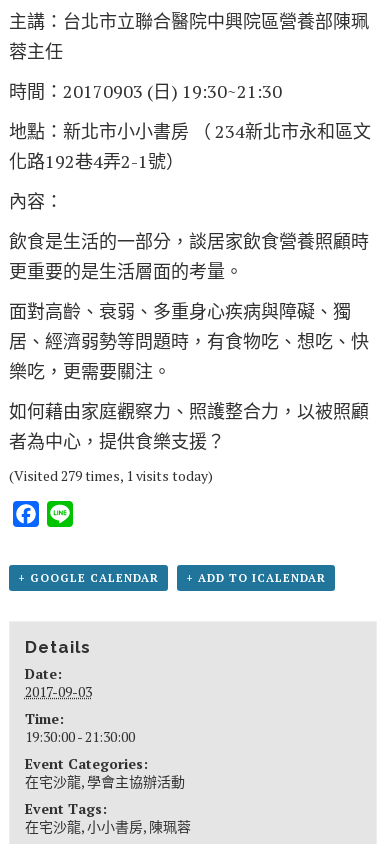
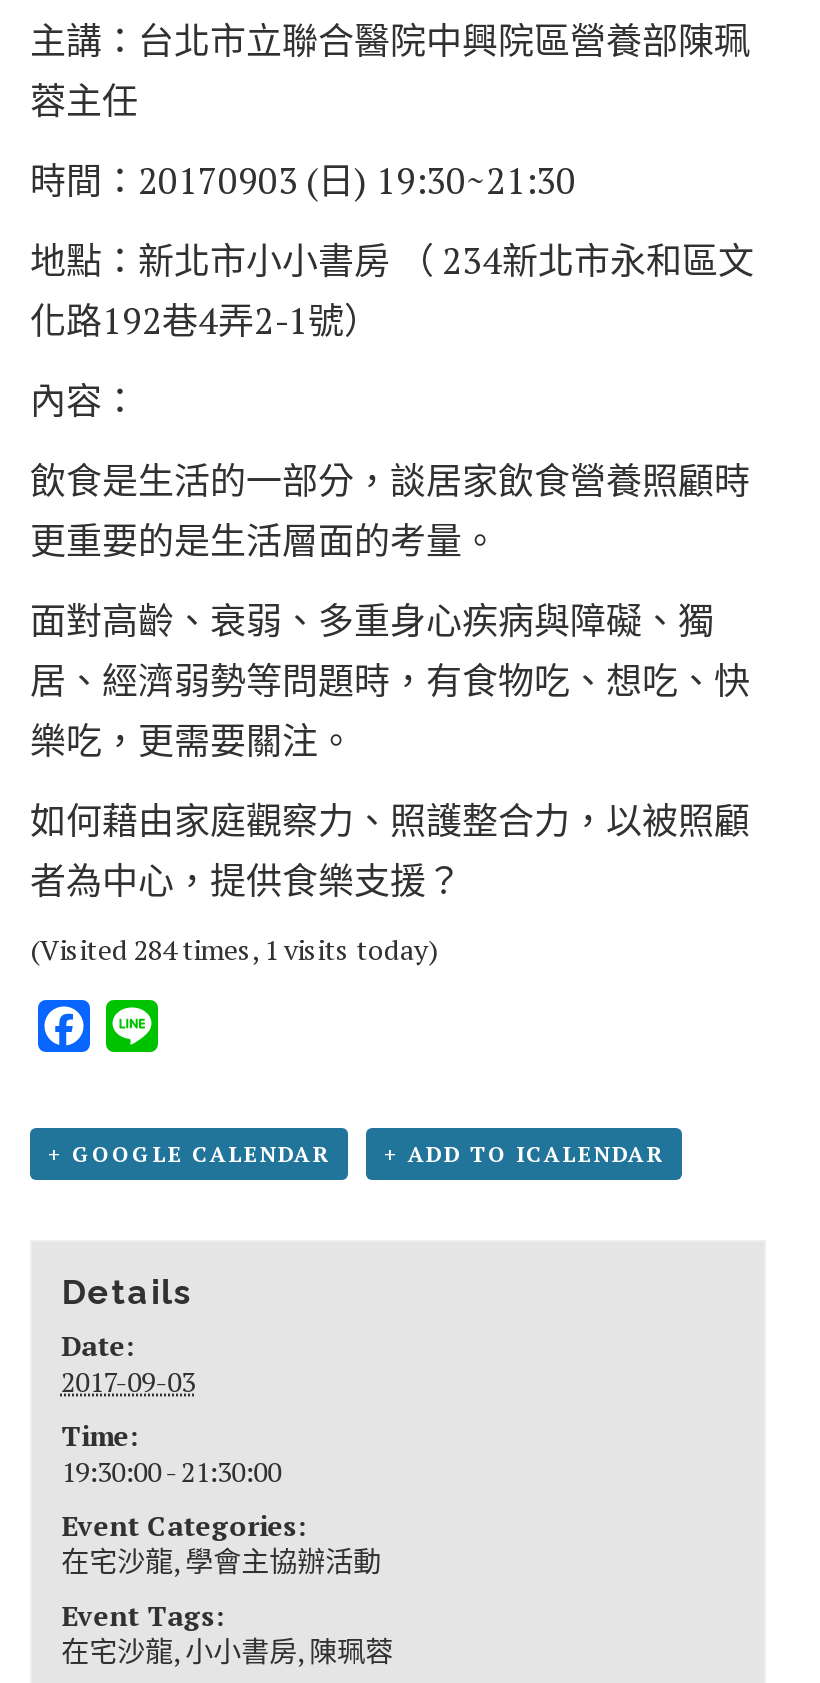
[9,466,213,485] (Visited 279 times, 1 visits today) -> [30,931,438,969] (Visited 284 times, 1 visits today)

